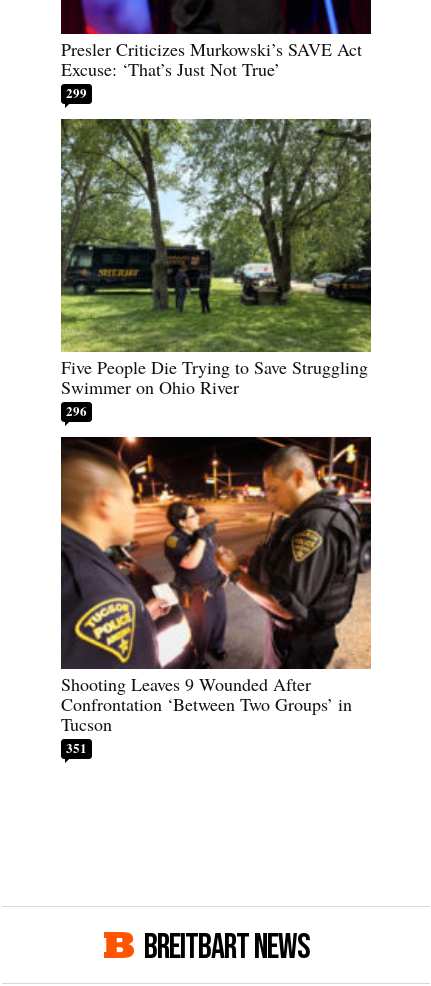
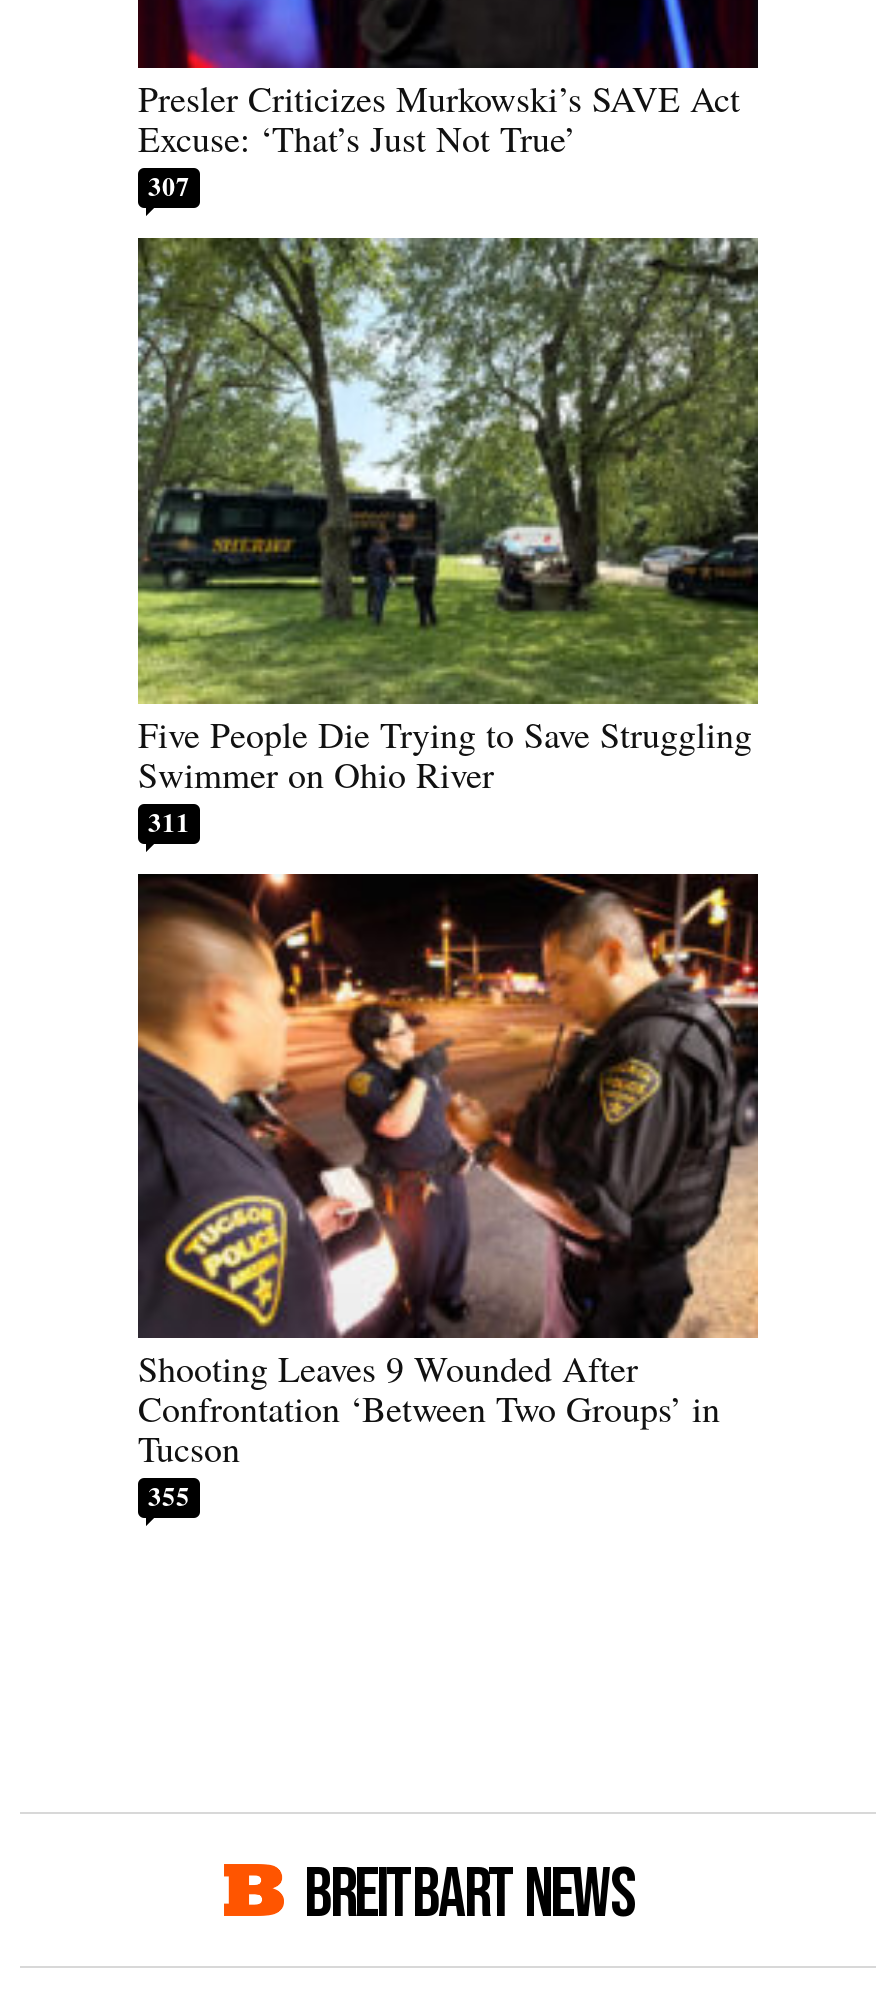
[66,83,87,102] 299 -> [148,166,190,204] 307
[66,401,87,420] 296 -> [148,801,190,839] 311
[66,738,87,757] 351 -> [148,1476,190,1514] 355

